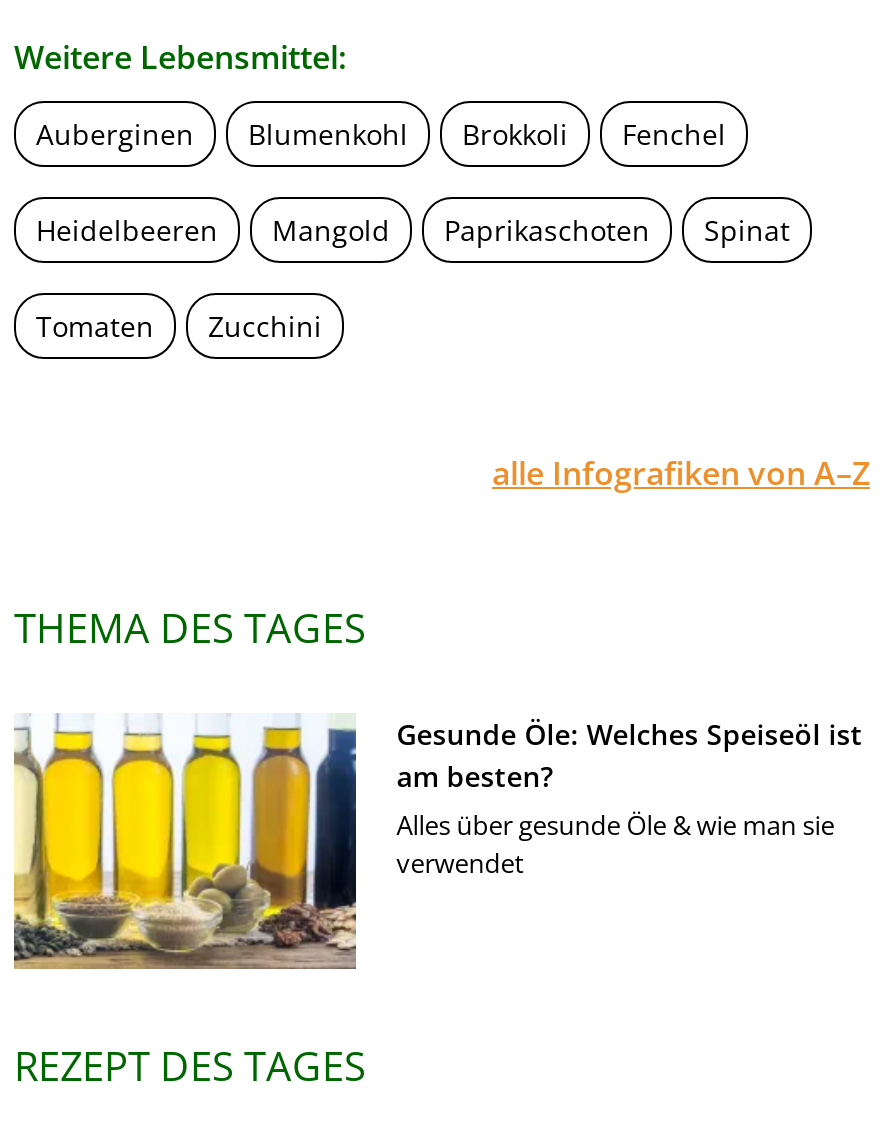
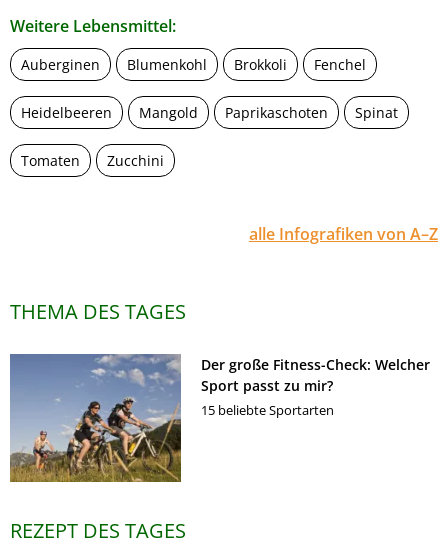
[12,713,862,969] [image] | Gesunde Öle: Welches Speiseöl ist | am besten? | Alles über gesunde Öle & wie man sie | verwendet -> [9,353,430,483] [image] | Der große Fitness-Check: Welcher | Sport passt zu mir? | 15 beliebte Sportarten

